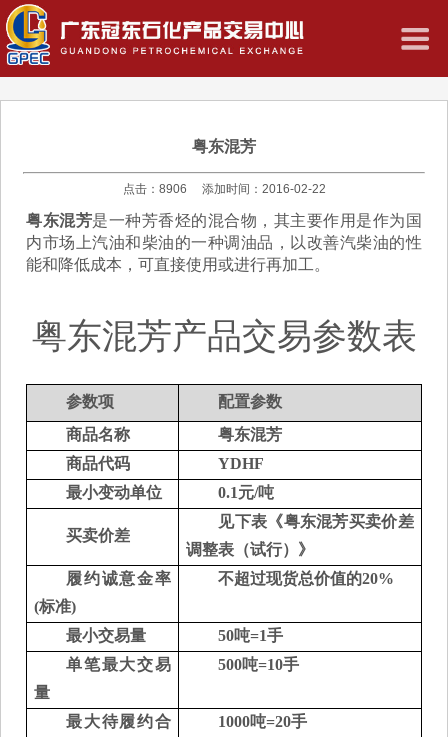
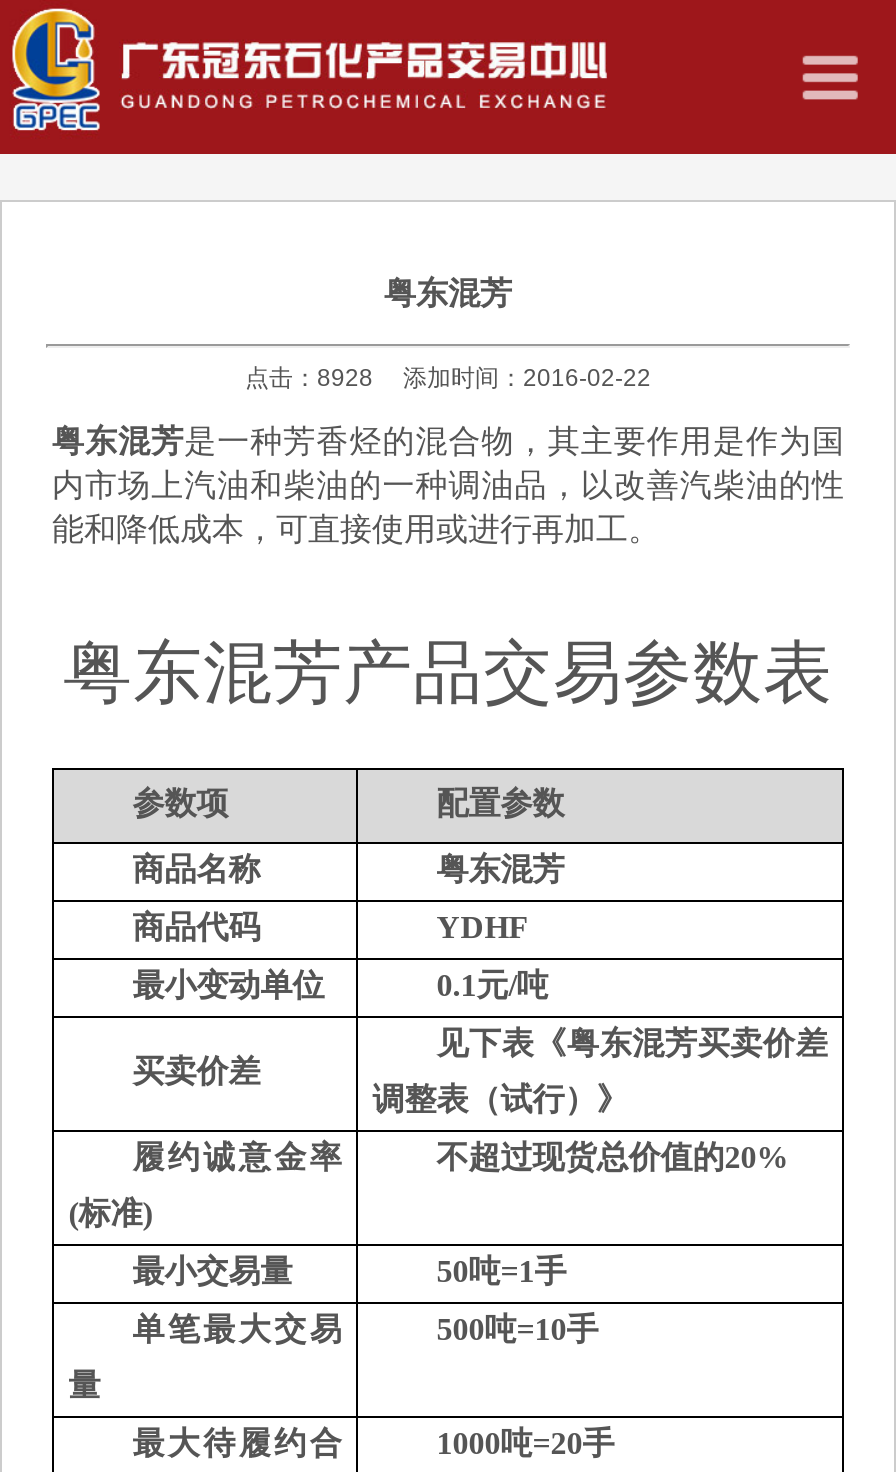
[122,182,325,196] 点击：8906 添加时间：2016-02-22 -> [245,364,651,392] 点击：8928 添加时间：2016-02-22

